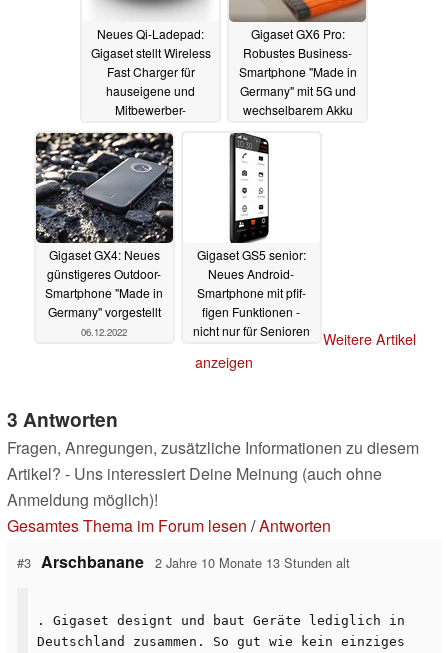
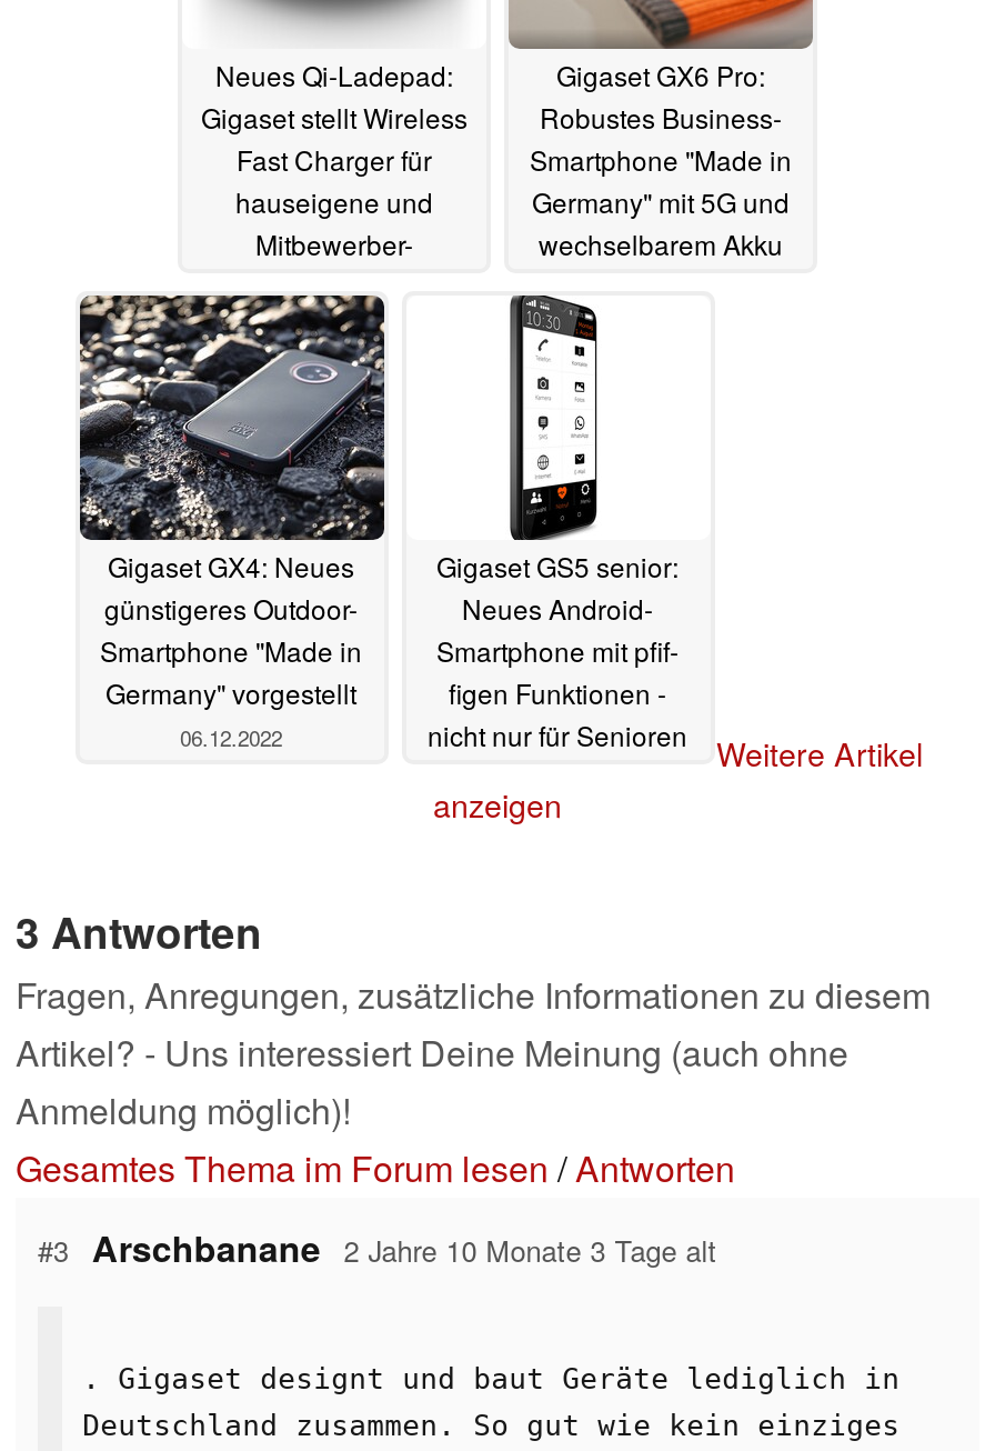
[17,550,350,573] #3 Arschbanane 2 Jahre 10 Monate 13 Stunden alt -> [38,1222,717,1273] #3 Arschbanane 2 Jahre 10 Monate 3 Tage alt

